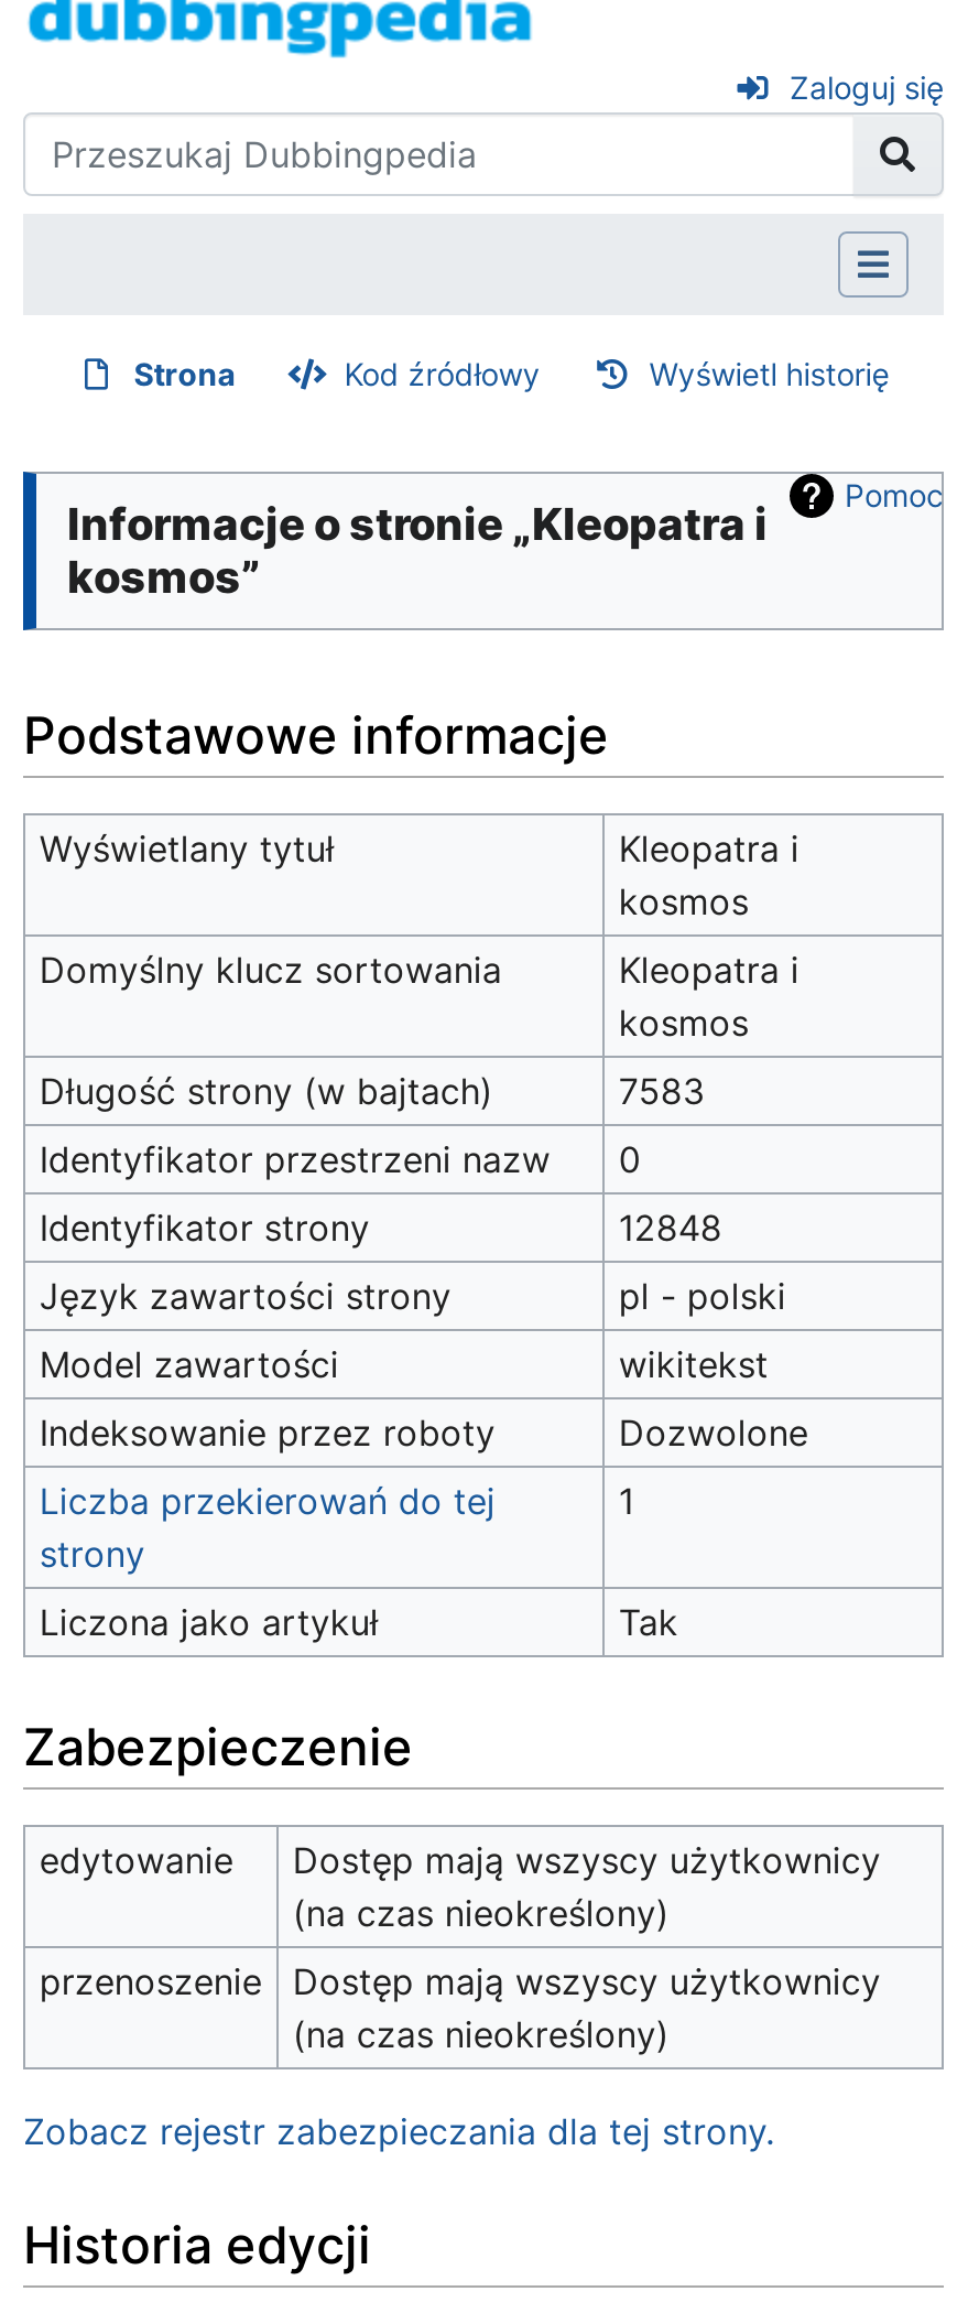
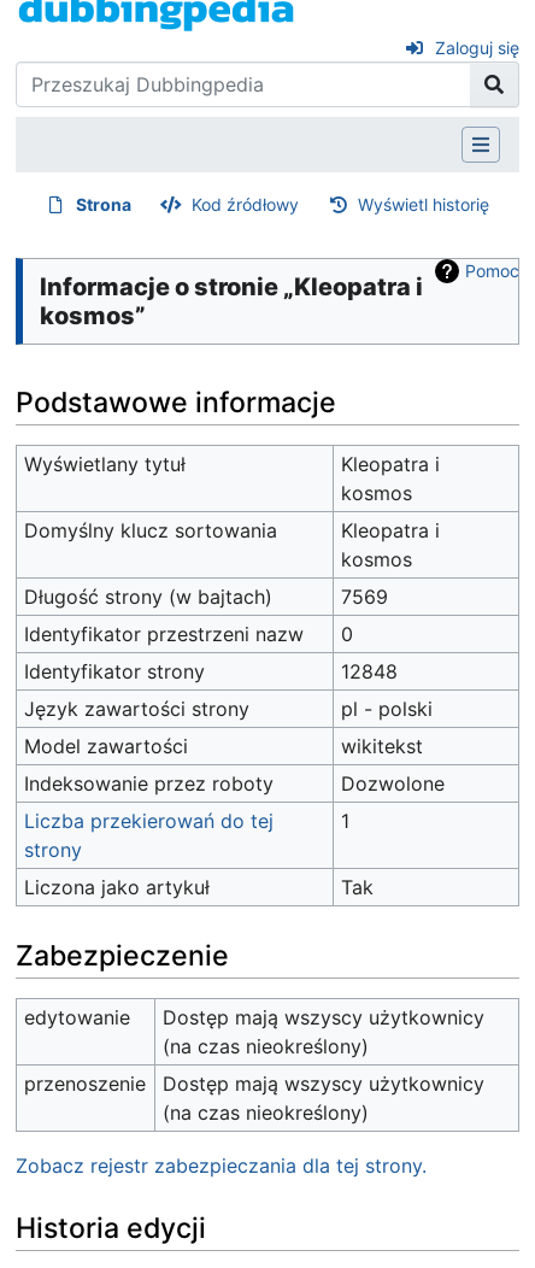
[619,1069,705,1113] 7583 -> [341,585,388,609] 7569

